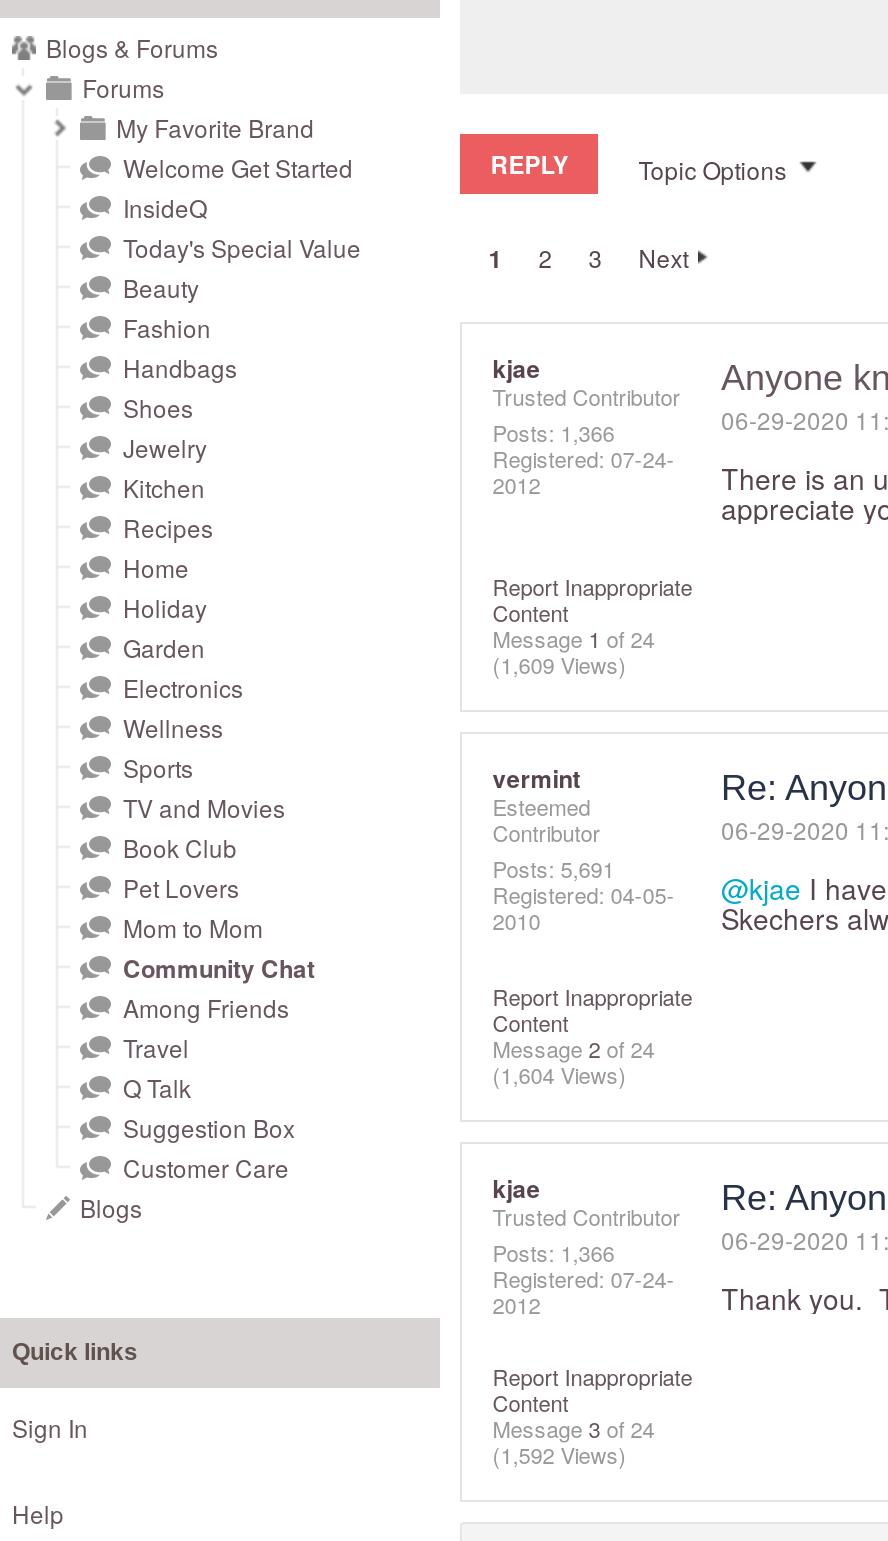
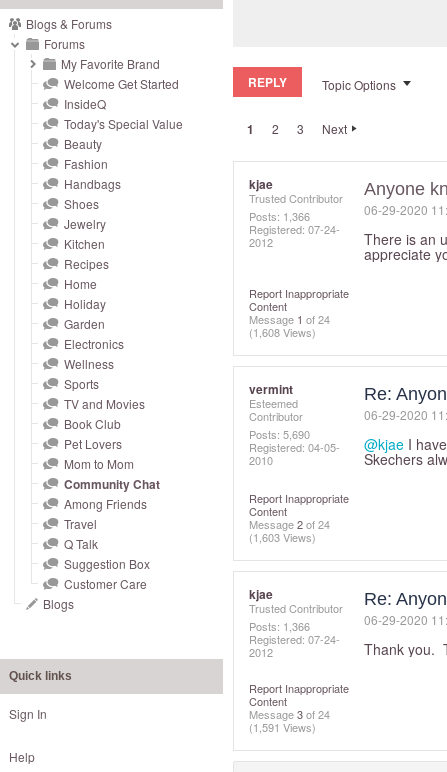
[492,648,626,680] (1,609 Views) -> [249,324,316,340] (1,608 Views)
[492,852,614,884] Posts: 5,691 -> [249,426,310,442] Posts: 5,690
[492,1058,626,1090] (1,604 Views) -> [249,529,316,545] (1,603 Views)
[492,1438,626,1470] (1,592 Views) -> [249,719,316,735] (1,591 Views)

